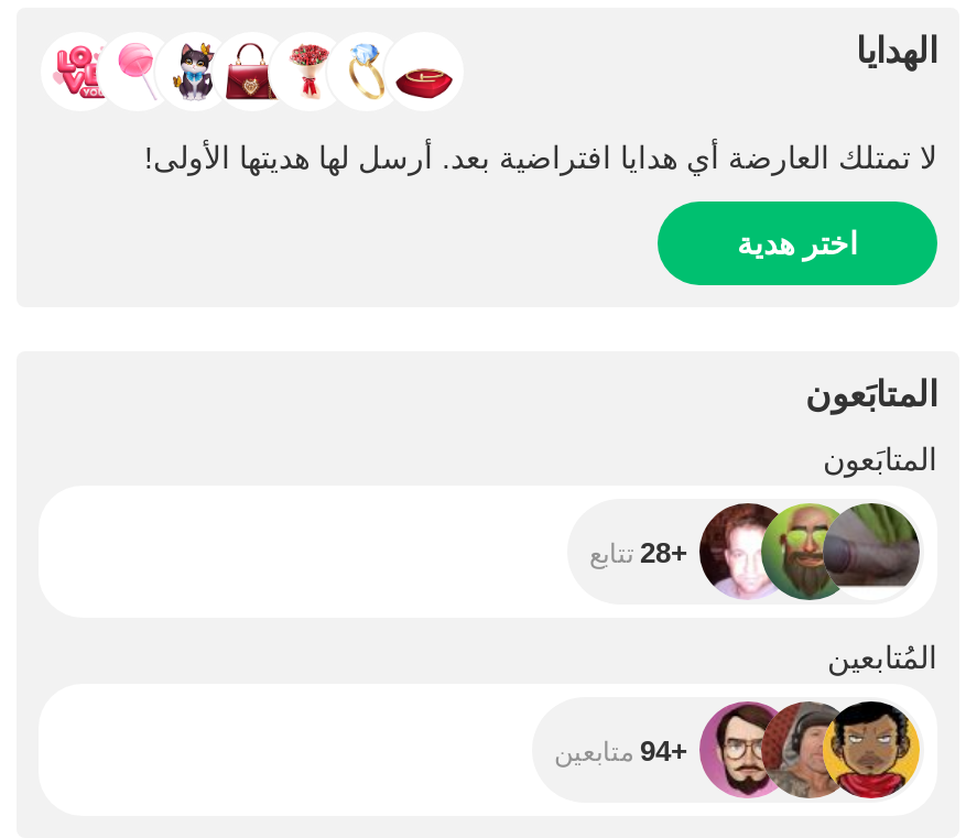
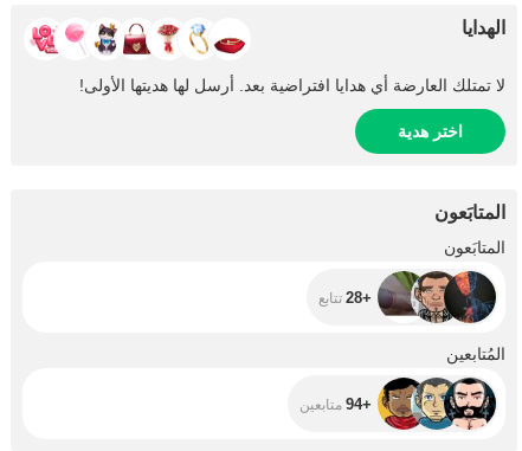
[702,503,920,600] [image] -> [378,270,495,324] [image]
[699,699,922,801] [image] -> [378,376,497,431] [image]

